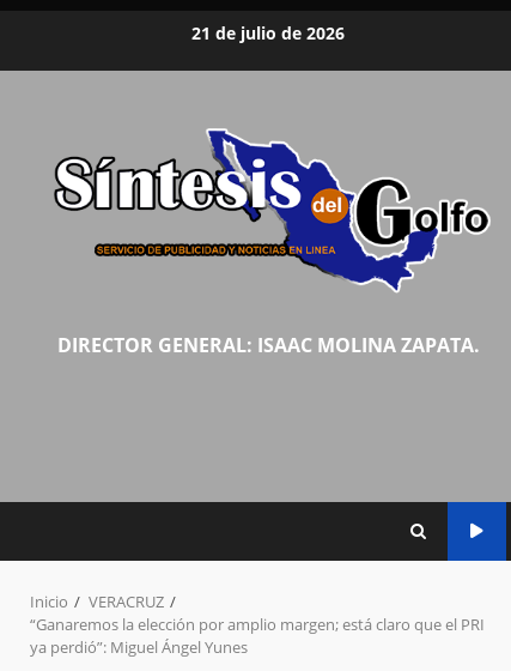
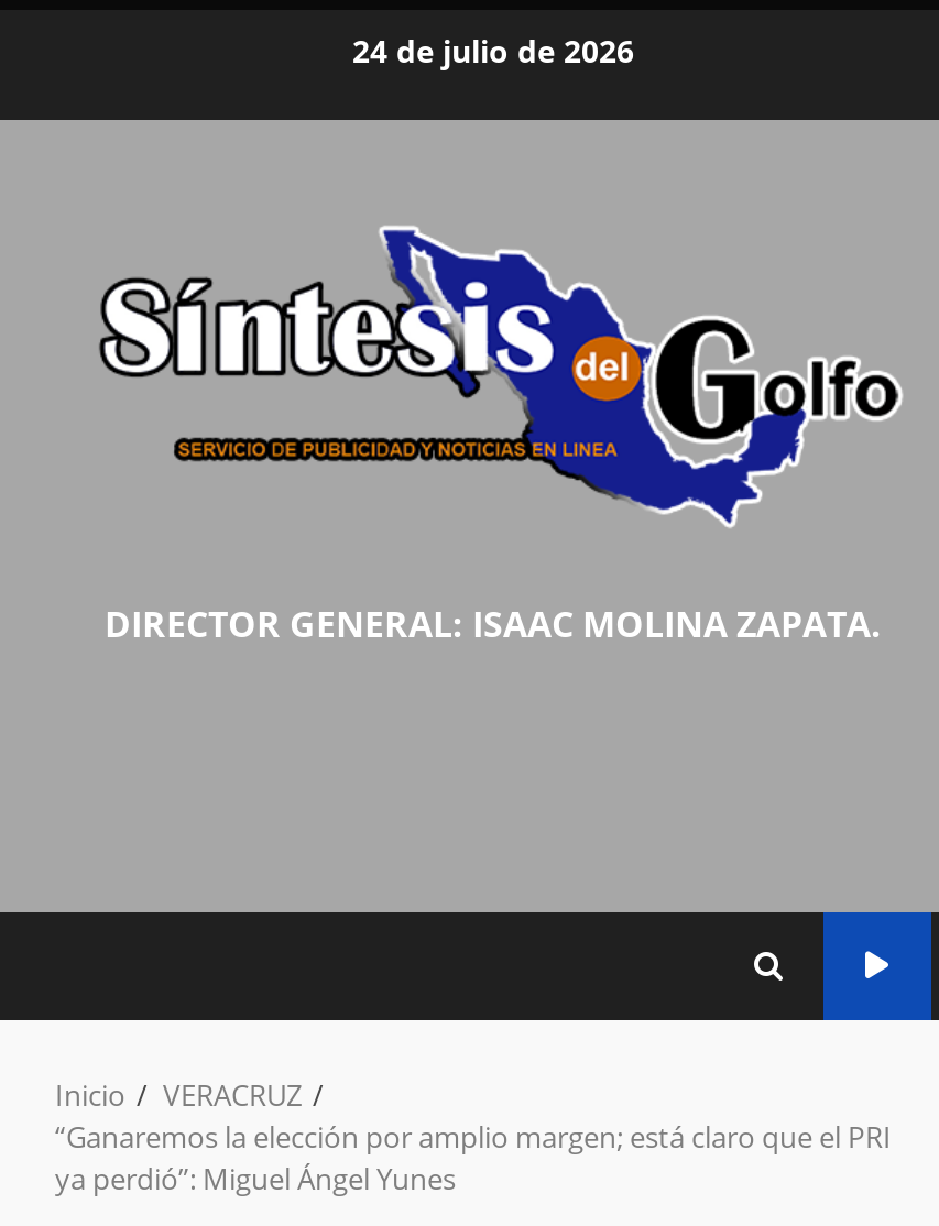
[191,21,345,44] 21 de julio de 2026 -> [352,29,634,70] 24 de julio de 2026

